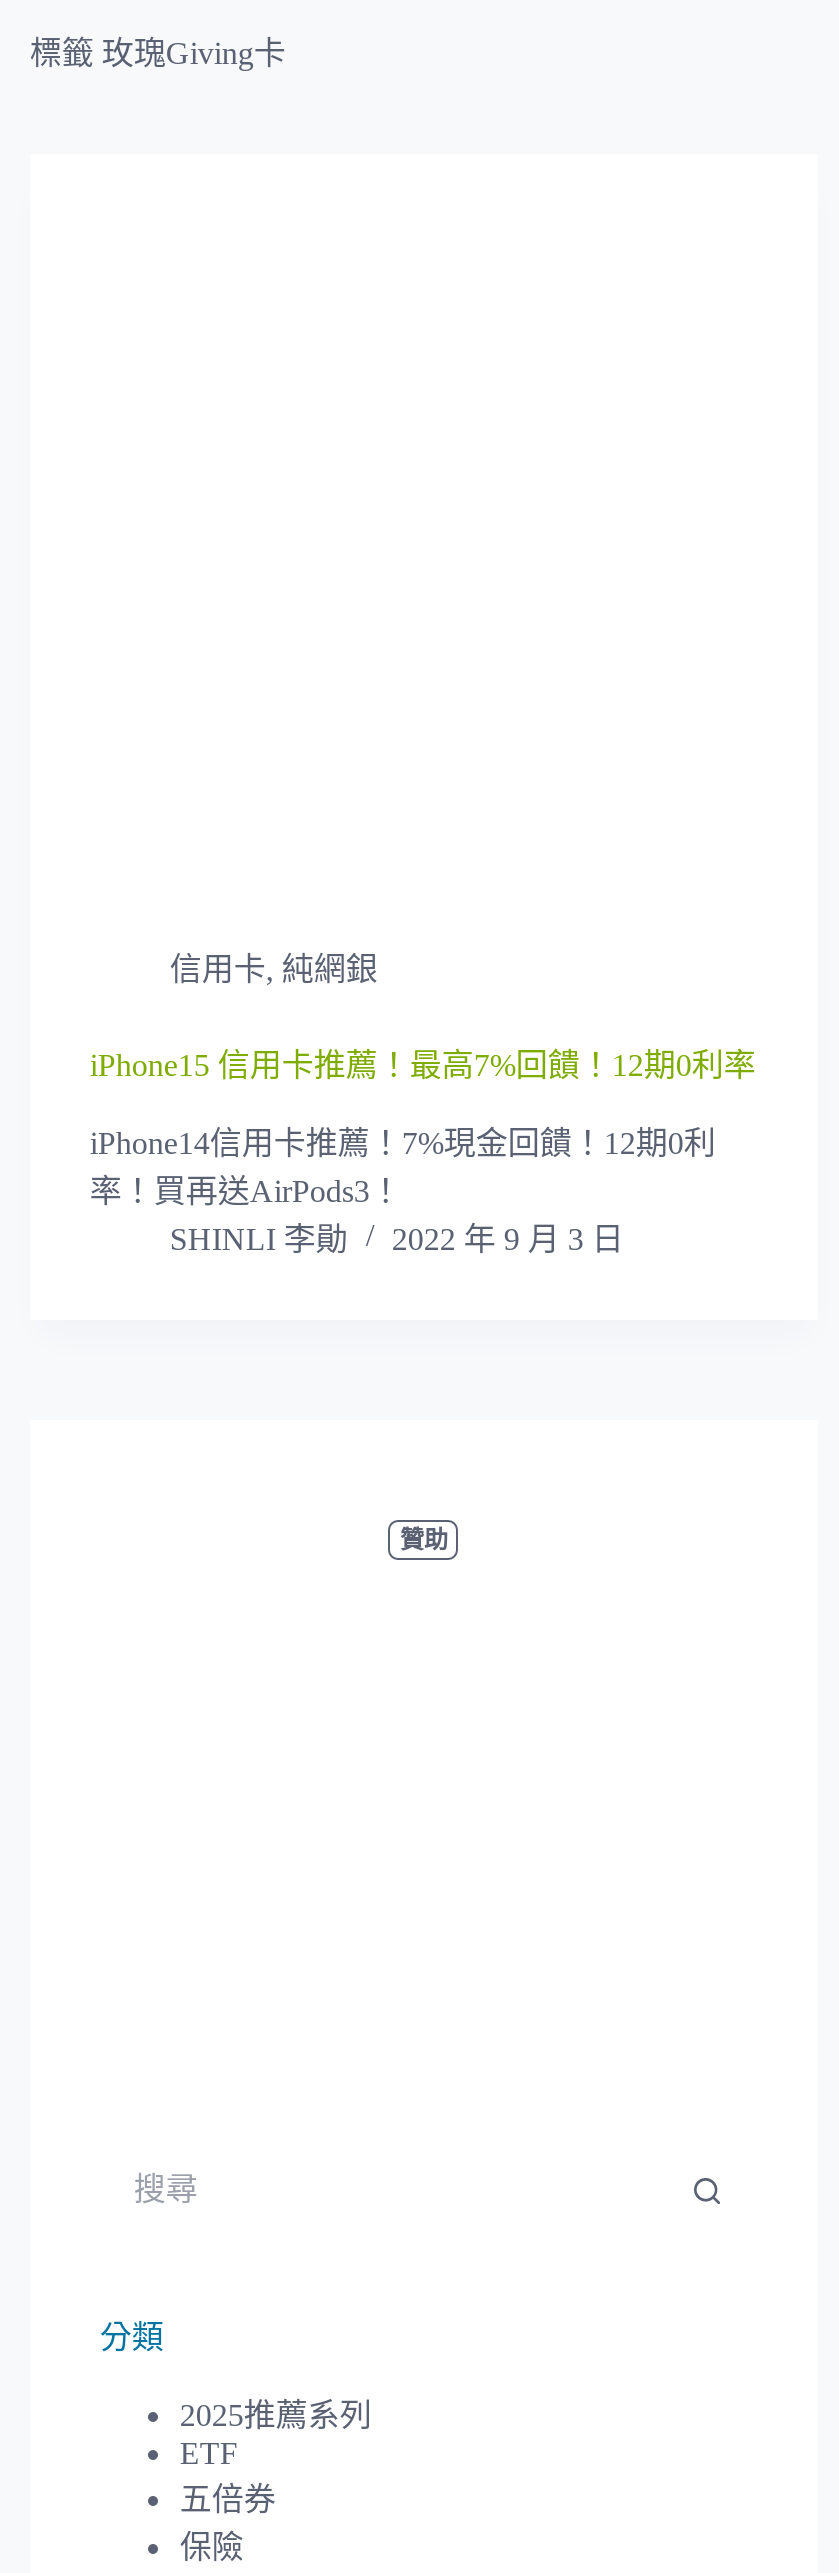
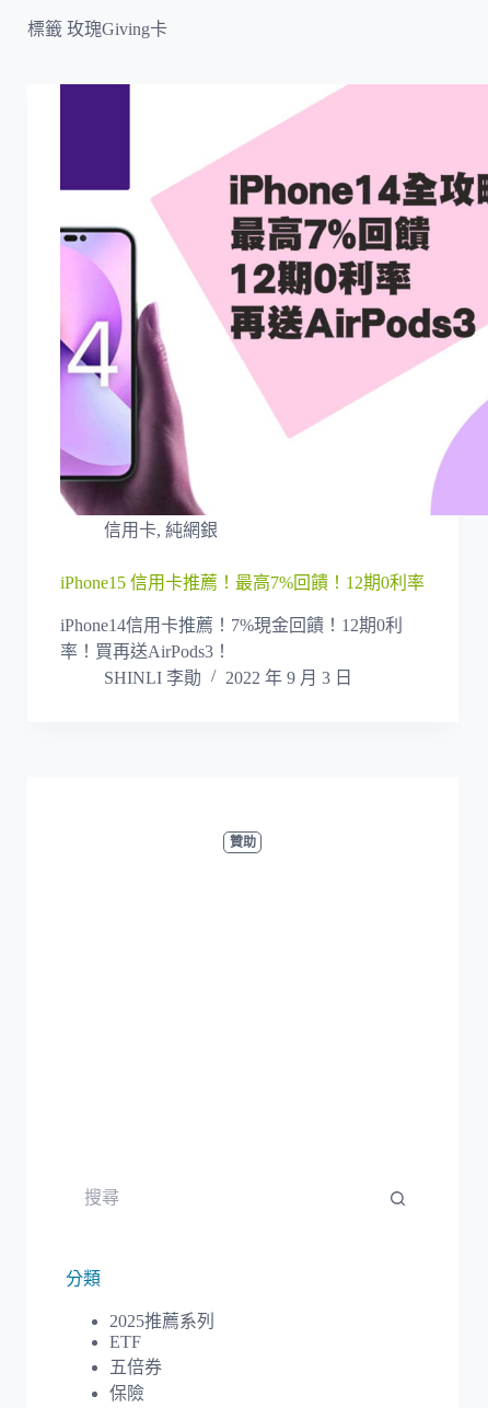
none -> [59,83,485,516] [image]

